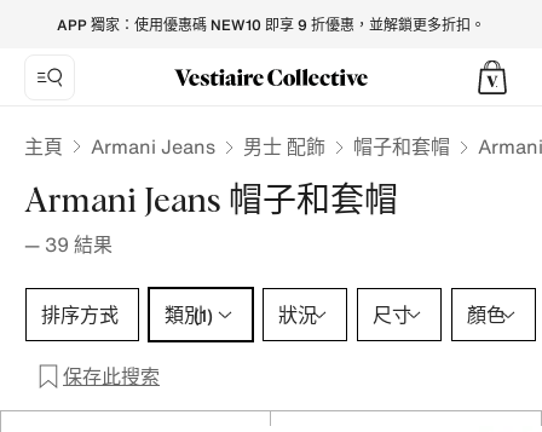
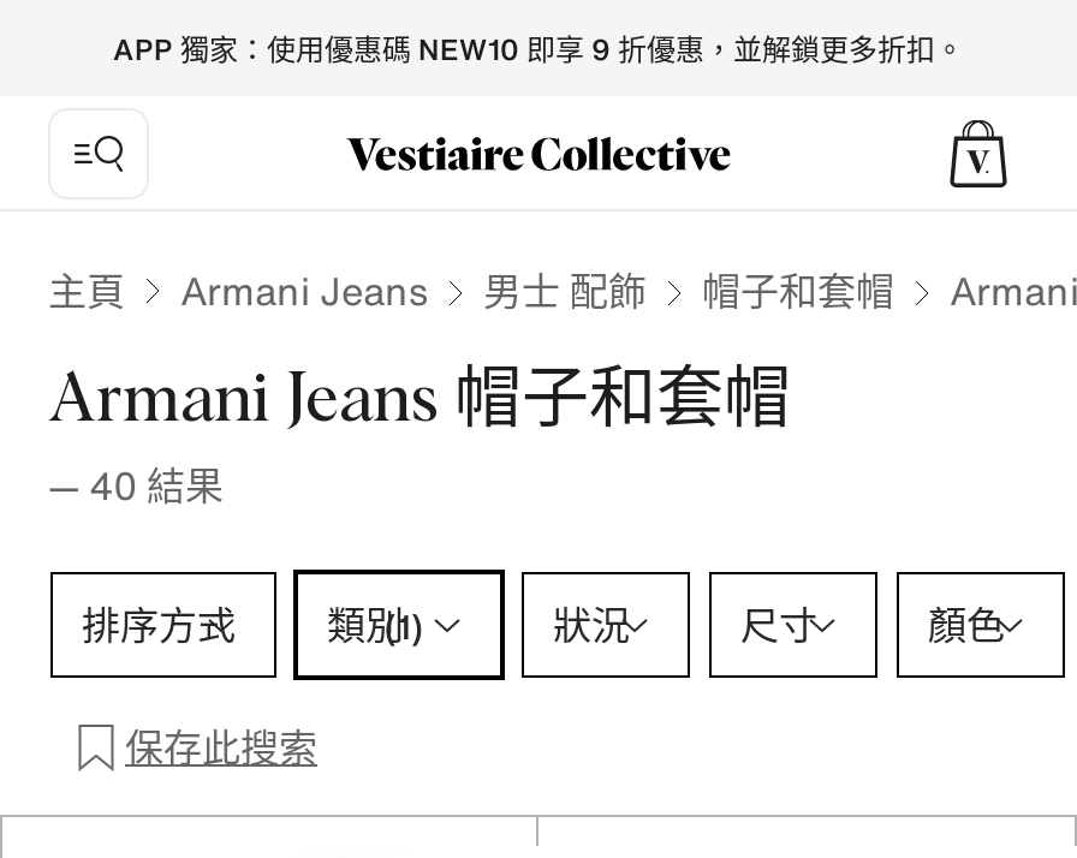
[24,230,113,259] — 39 結果 -> [48,457,224,514] — 40 結果

